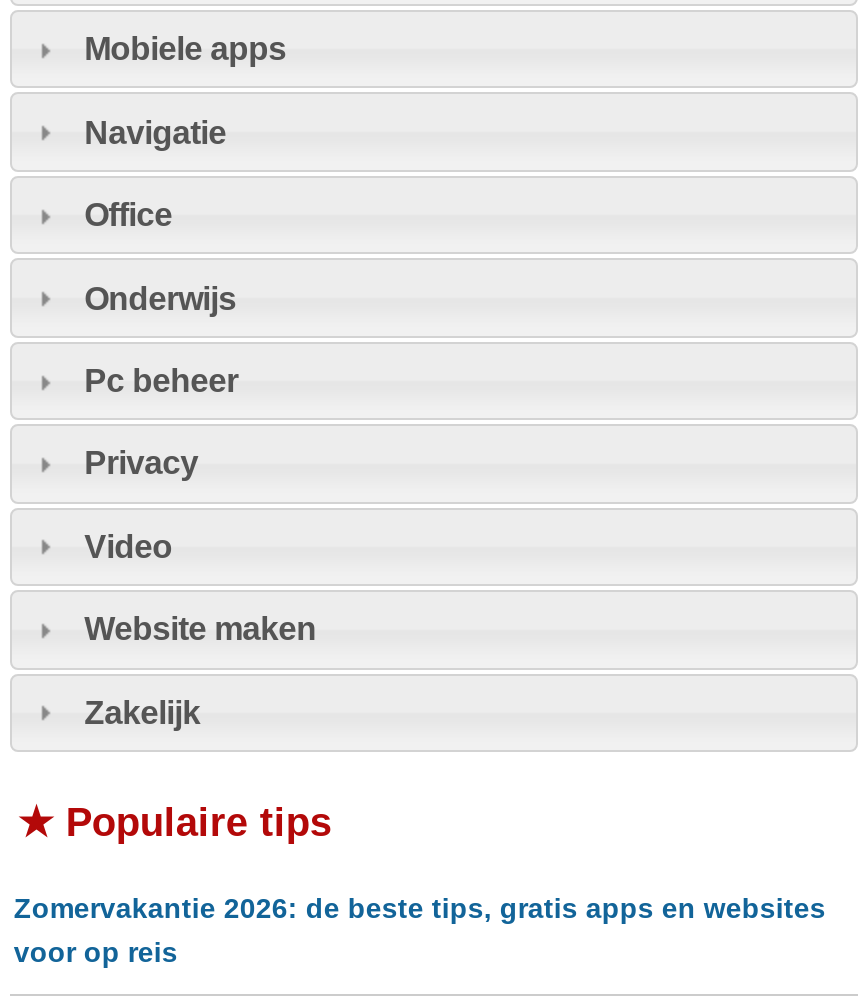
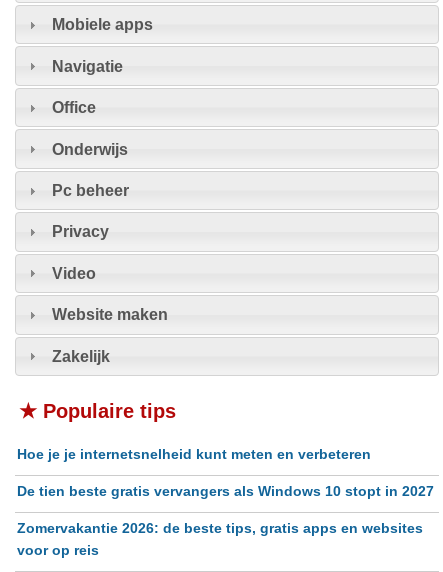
none -> [17,446,434,499] Hoe je je internetsnelheid kunt meten en verbeteren | De tien beste gratis vervangers als Windows 10 stopt in 2027

